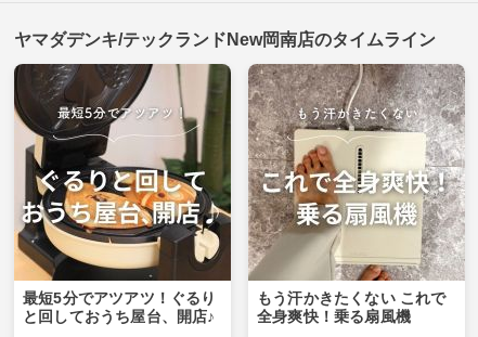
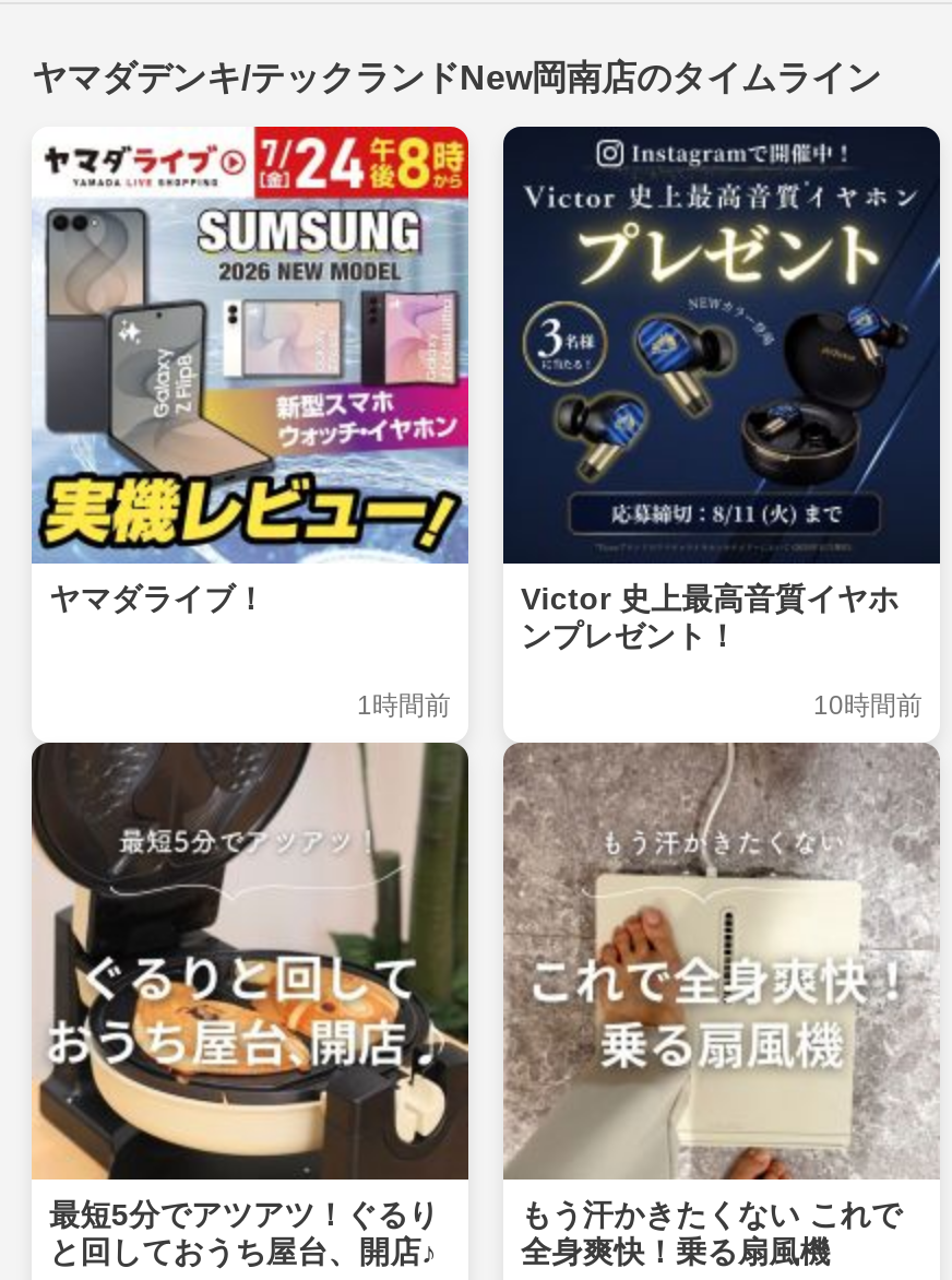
none -> [29,125,471,720] [image] | ヤマダライブ！ | 1時間前
none -> [501,125,942,720] [image] | Victor 史上最高音質イヤホ | ンプレゼント！ | 10時間前

